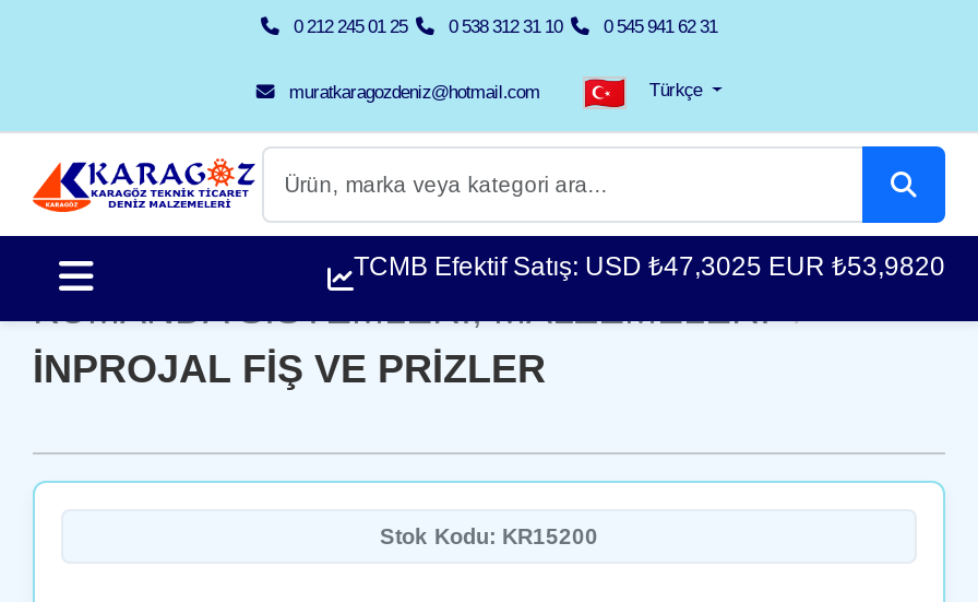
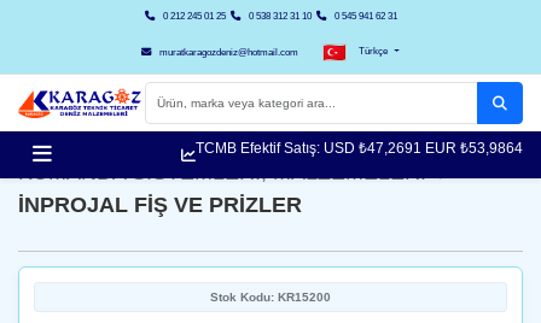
[354,250,945,281] TCMB Efektif Satış: USD ₺47,3025 EUR ₺53,9820 -> [196,139,523,156] TCMB Efektif Satış: USD ₺47,2691 EUR ₺53,9864

